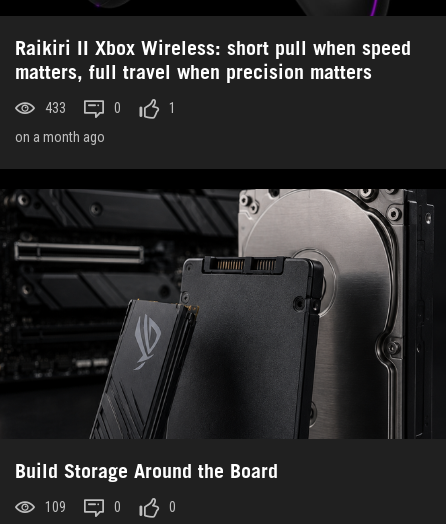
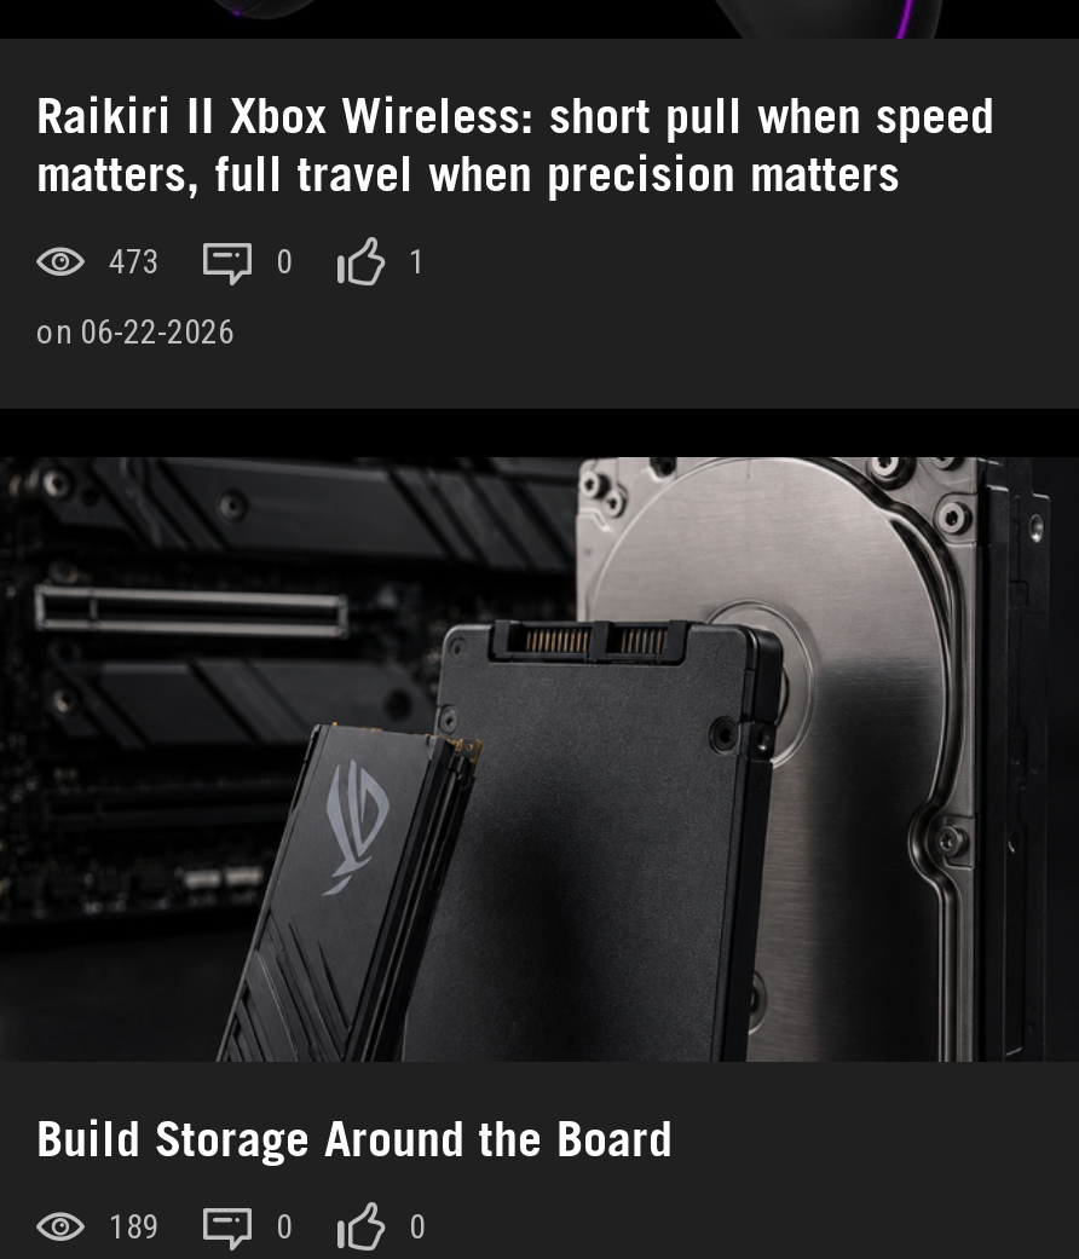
[45,100,66,116] 433 -> [109,242,160,281] 473
[15,129,105,145] on a month ago -> [36,312,235,351] on 06-22-2026
[45,499,66,515] 109 -> [109,1207,160,1246] 189

